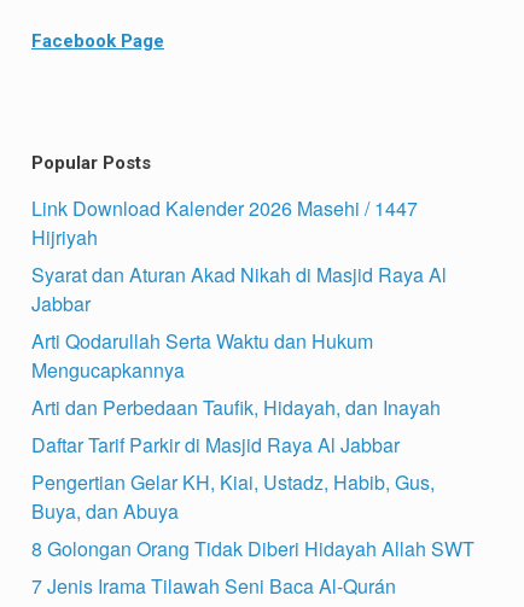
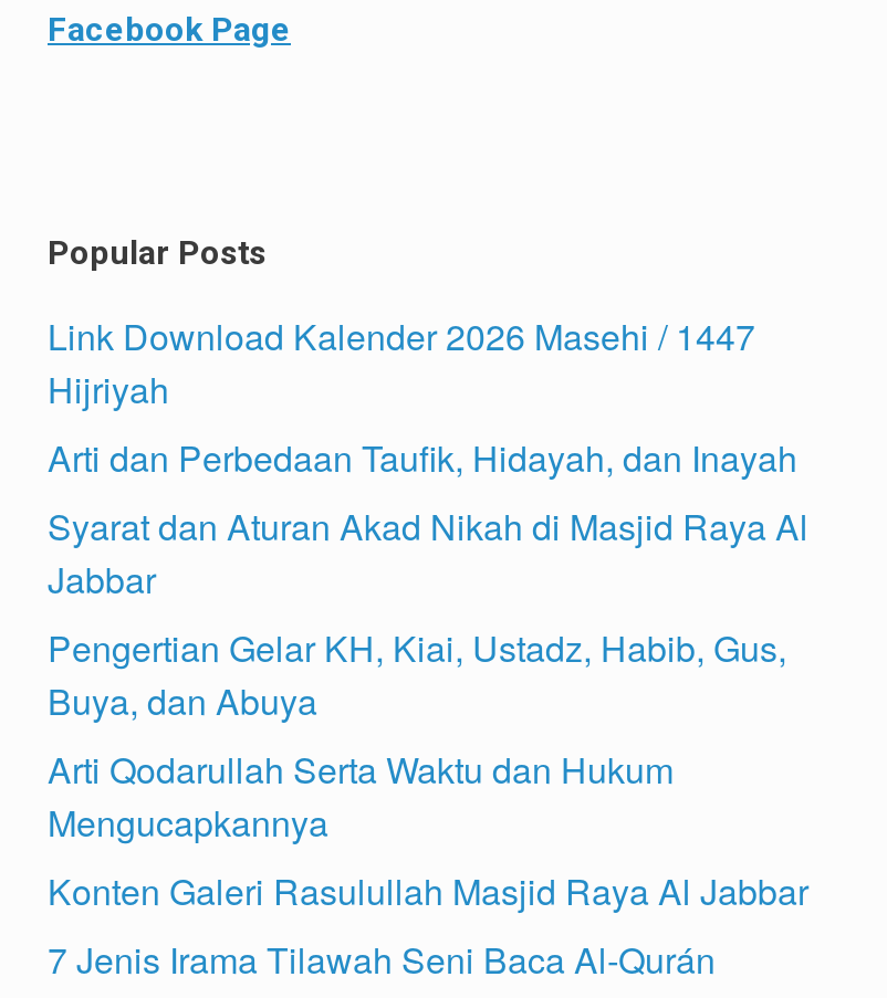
moved [31,261,447,318] -> [48,502,808,605]: Syarat dan Aturan Akad Nikah di Masjid Raya Al | Jabbar
moved [31,328,373,384] -> [48,745,674,849]: Arti Qodarullah Serta Waktu dan Hukum | Mengucapkannya
moved [31,394,441,422] -> [48,433,797,484]: Arti dan Perbedaan Taufik, Hidayah, dan Inayah
[31,431,474,563] Daftar Tarif Parkir di Masjid Raya Al Jabbar | 8 Golongan Orang Tidak Diberi Hidayah Allah SWT -> [48,866,808,917] Konten Galeri Rasulullah Masjid Raya Al Jabbar
moved [31,469,435,525] -> [48,623,786,727]: Pengertian Gelar KH, Kiai, Ustadz, Habib, Gus, | Buya, dan Abuya

